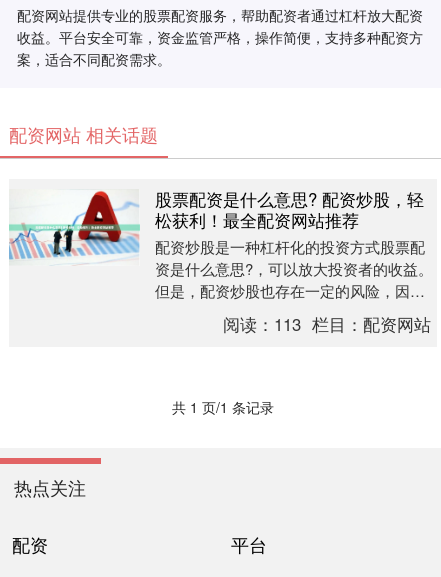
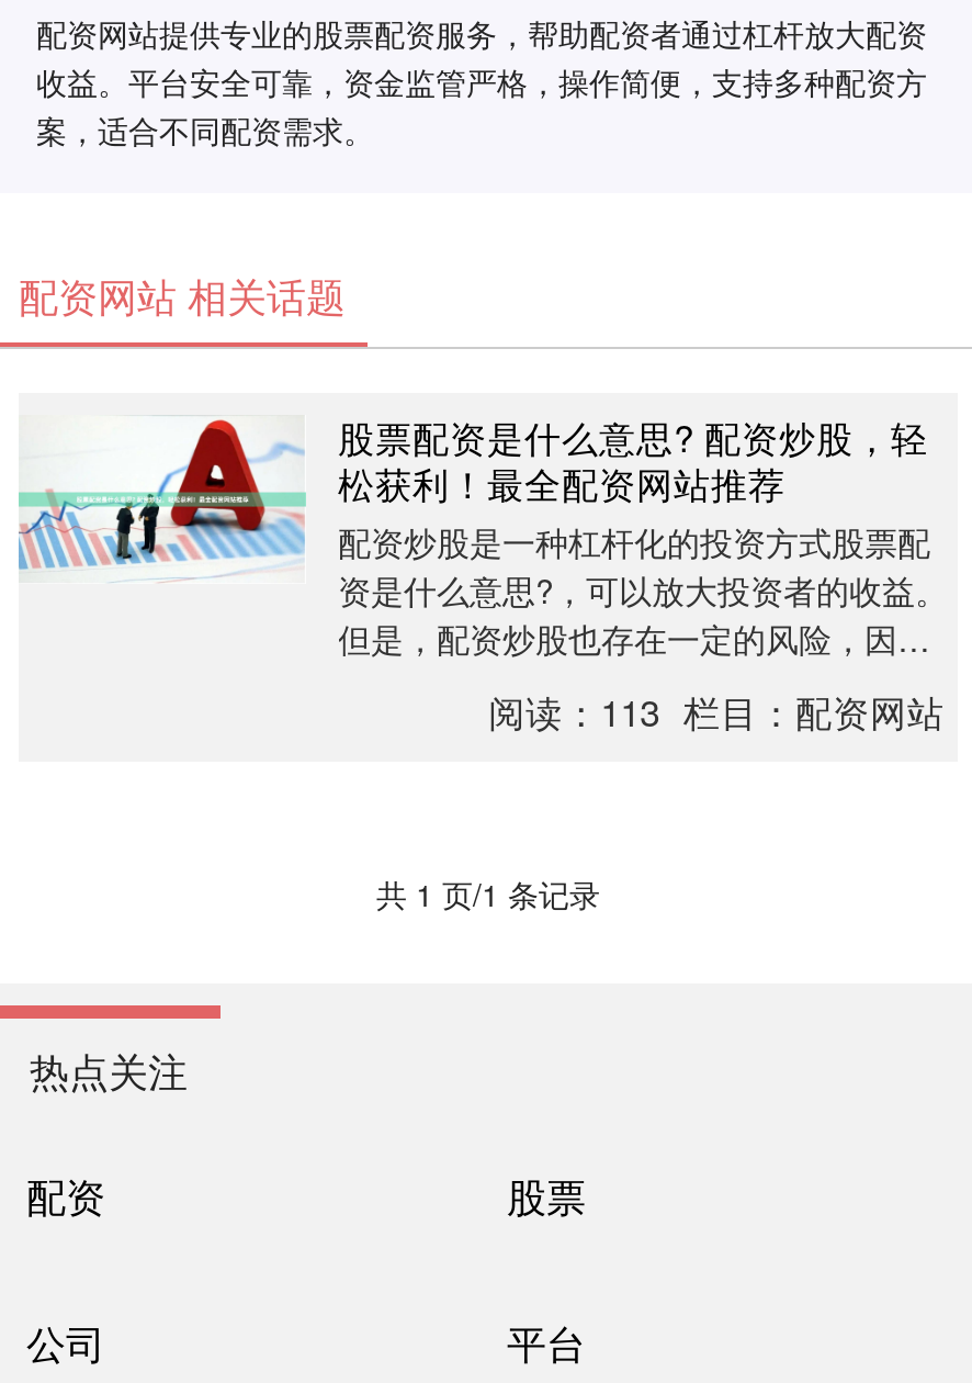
none -> [26,1166,586,1370] 股票 | 公司

